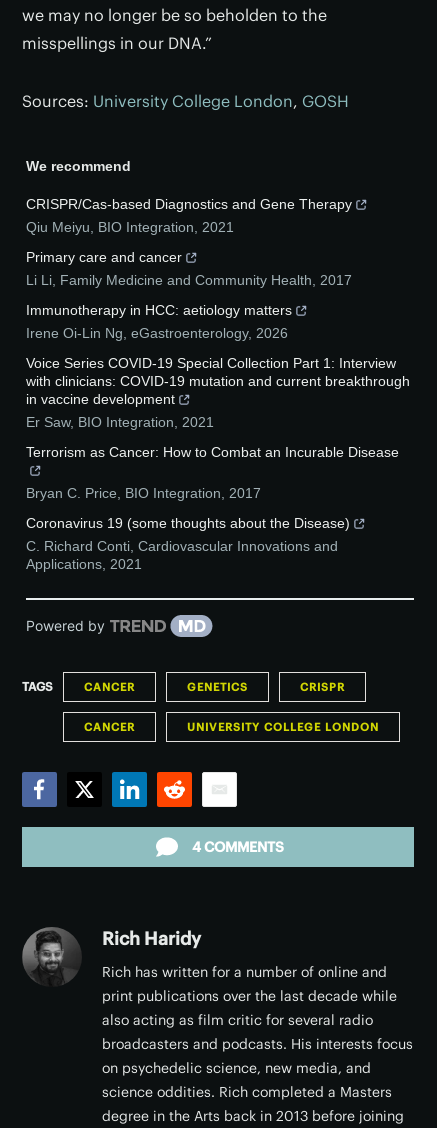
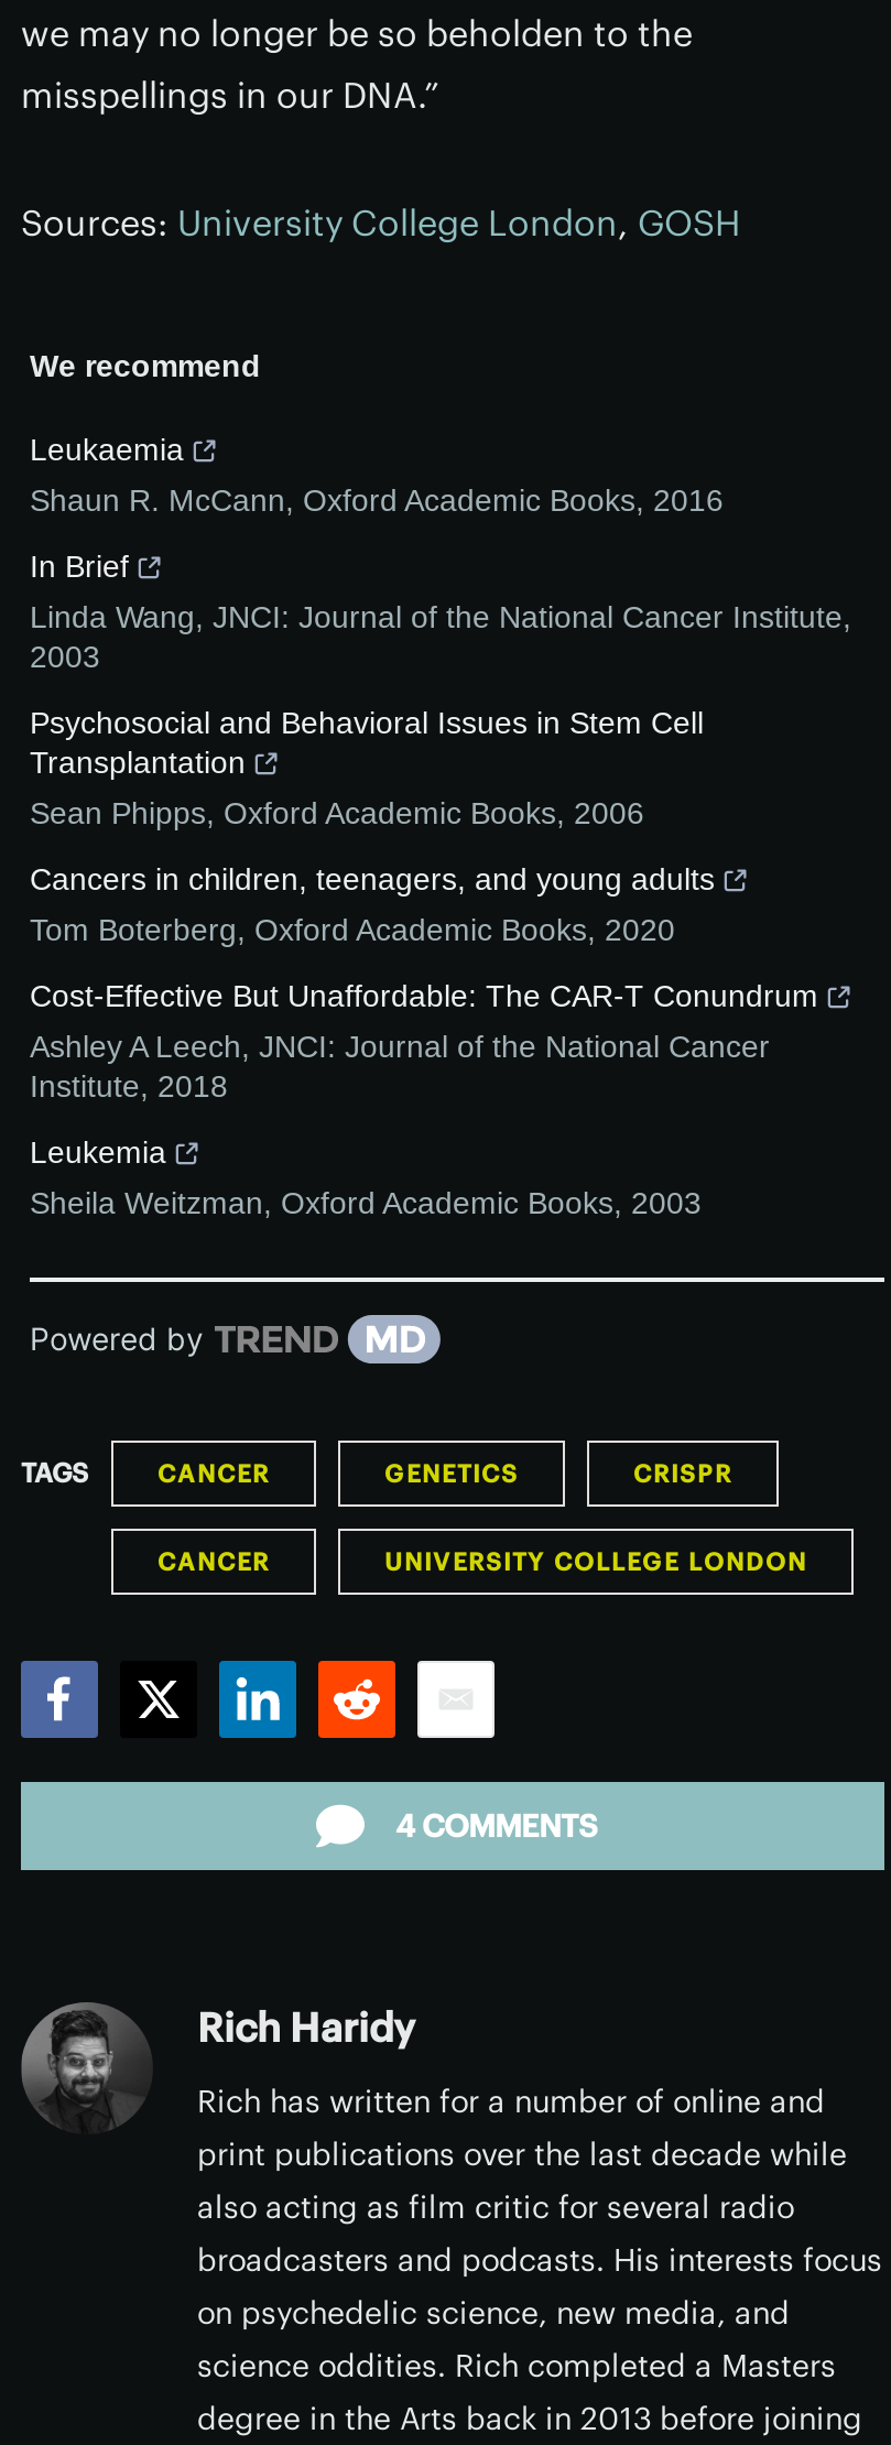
[26,196,410,572] CRISPR/Cas-based Diagnostics and Gene Therapy | Qiu Meiyu, BIO Integration, 2021 | Primary care and cancer | Li Li, Family Medicine and Community Health, 2017 | Immunotherapy in HCC: aetiology matters | Irene Oi-Lin Ng, eGastroenterology, 2026 | Voice Series COVID-19 Special Collection Part 1: Interview | with clinicians: COVID-19 mutation and current breakthrough | in vaccine development | Er Saw, BIO Integration, 2021 | Terrorism as Cancer: How to Combat an Incurable Disease | Bryan C. Price, BIO Integration, 2017 | Coronavirus 19 (some thoughts about the Disease) | C. Richard Conti, Cardiovascular Innovations and | Applications, 2021 -> [30,432,851,1220] Leukaemia | Shaun R. McCann, Oxford Academic Books, 2016 | In Brief | Linda Wang, JNCI: Journal of the National Cancer Institute, | 2003 | Psychosocial and Behavioral Issues in Stem Cell | Transplantation | Sean Phipps, Oxford Academic Books, 2006 | Cancers in children, teenagers, and young adults | Tom Boterberg, Oxford Academic Books, 2020 | Cost-Effective But Unaffordable: The CAR-T Conundrum | Ashley A Leech, JNCI: Journal of the National Cancer | Institute, 2018 | Leukemia | Sheila Weitzman, Oxford Academic Books, 2003

